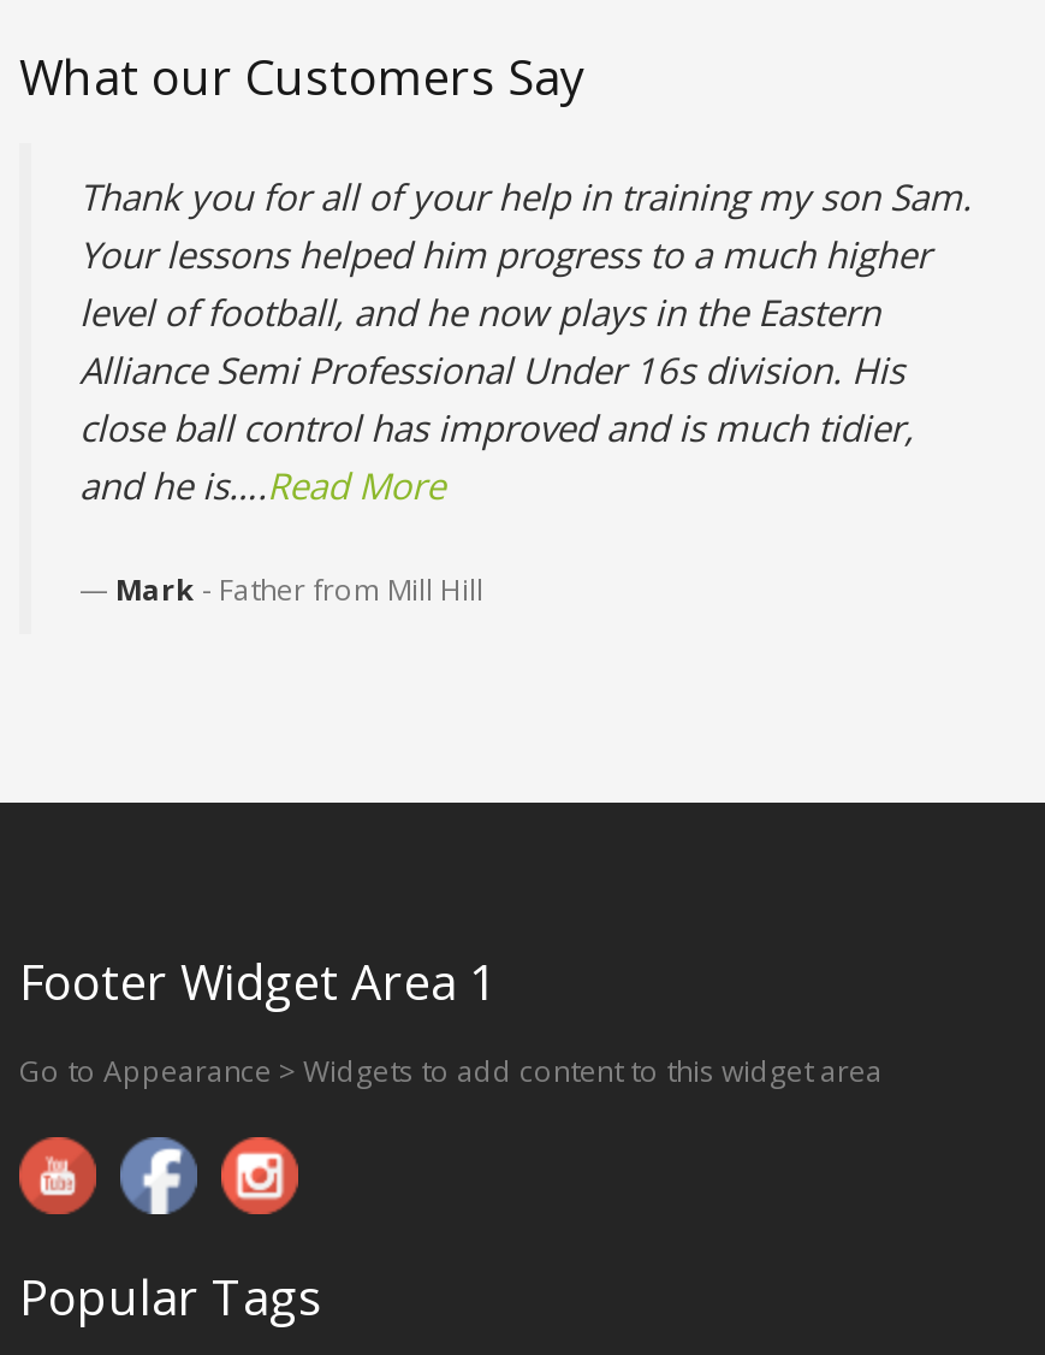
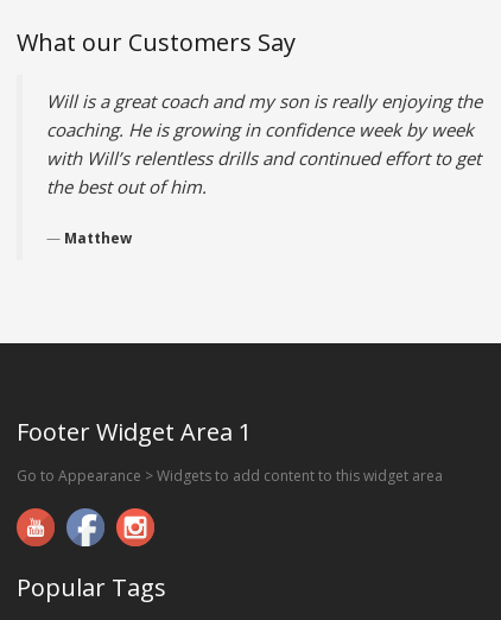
[79,173,972,510] Thank you for all of your help in training my son Sam. | Your lessons helped him progress to a much higher | level of football, and he now plays in the Eastern | Alliance Semi Professional Under 16s division. His | close ball control has improved and is much tidier, | and he is….Read More -> [46,90,482,199] Will is a great coach and my son is really enjoying the | coaching. He is growing in confidence week by week | with Will’s relentless drills and continued effort to get | the best out of him.
[115,569,483,610] Mark - Father from Mill Hill -> [64,228,132,248] Matthew

